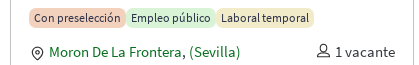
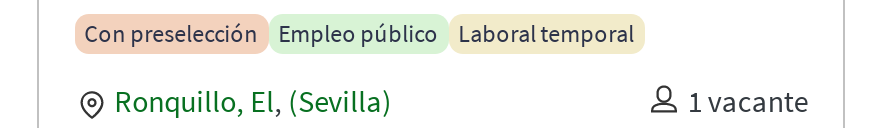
[49,42,241,61] Moron De La Frontera, (Sevilla) -> [114,82,392,120] Ronquillo, El, (Sevilla)

